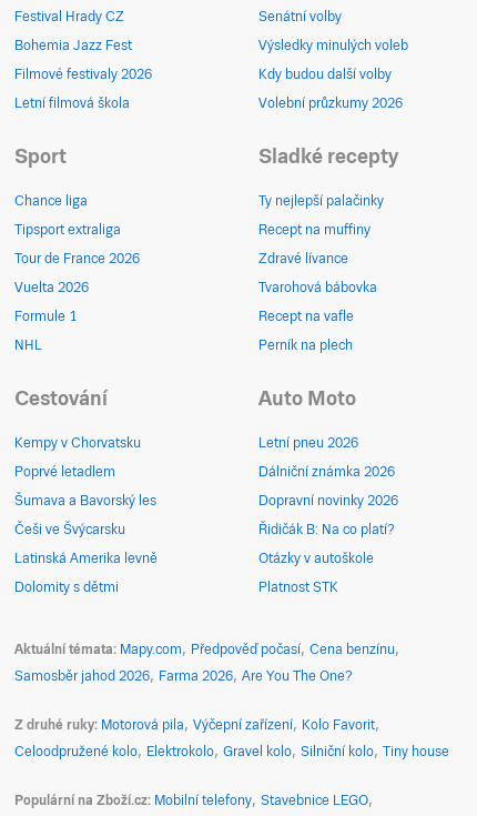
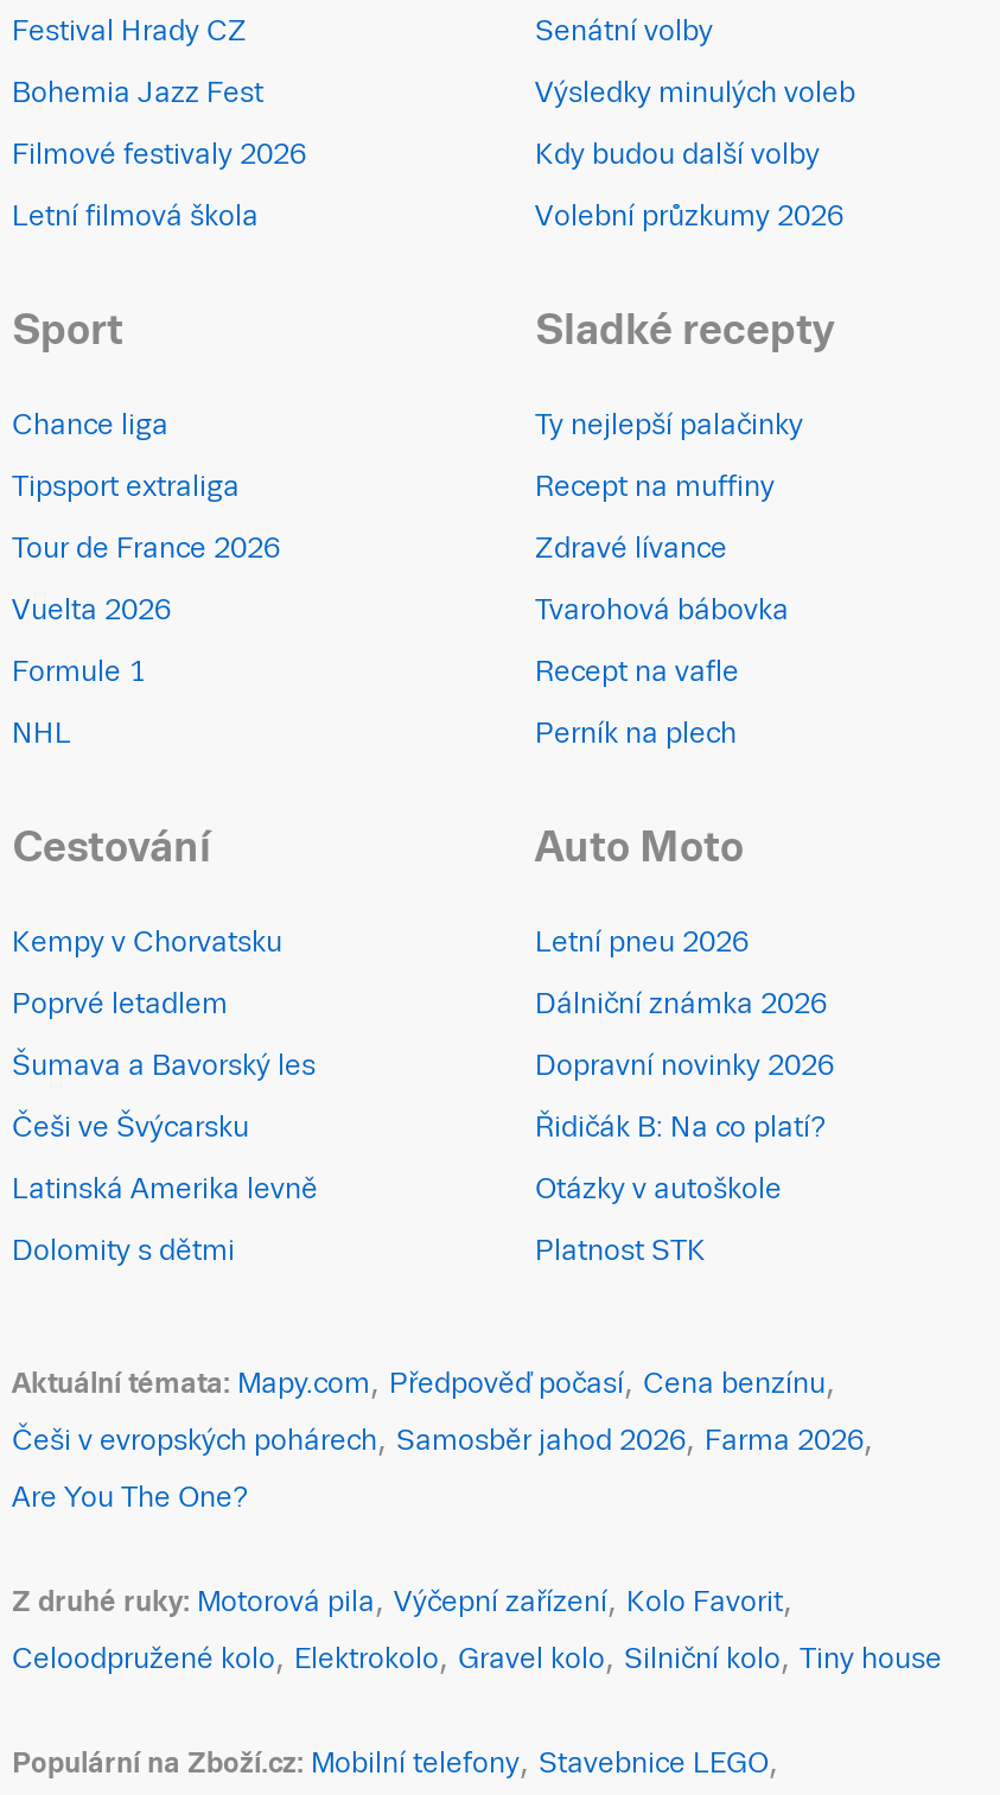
[14,668,353,684] Samosběr jahod 2026 Farma 2026 Are You The One? -> [12,1424,864,1514] Češi v evropských pohárech Samosběr jahod 2026 Farma 2026 | Are You The One?

